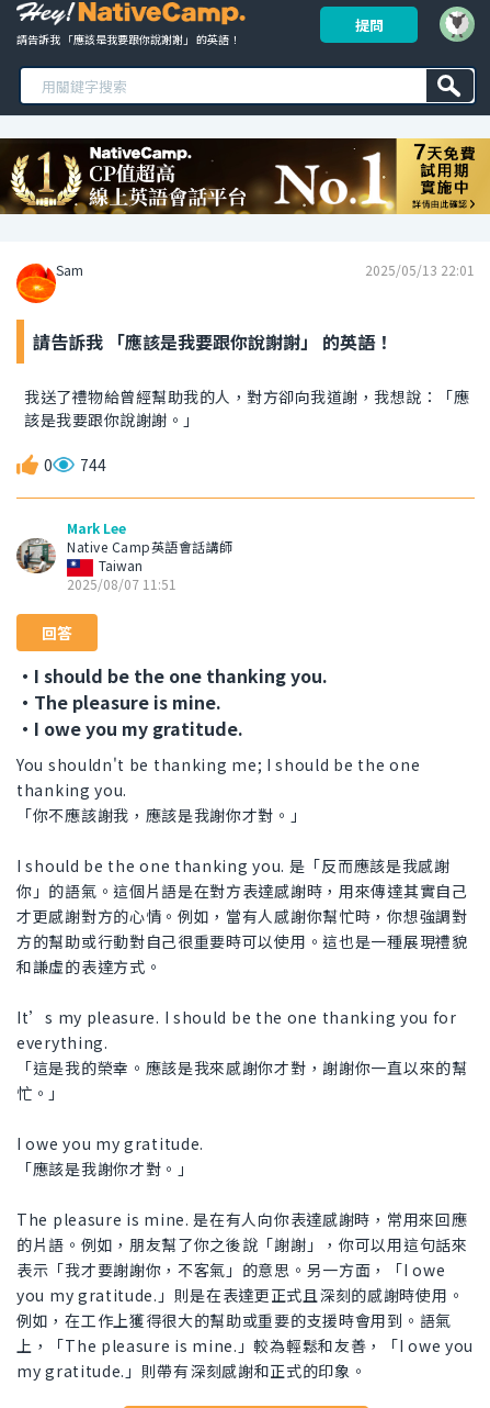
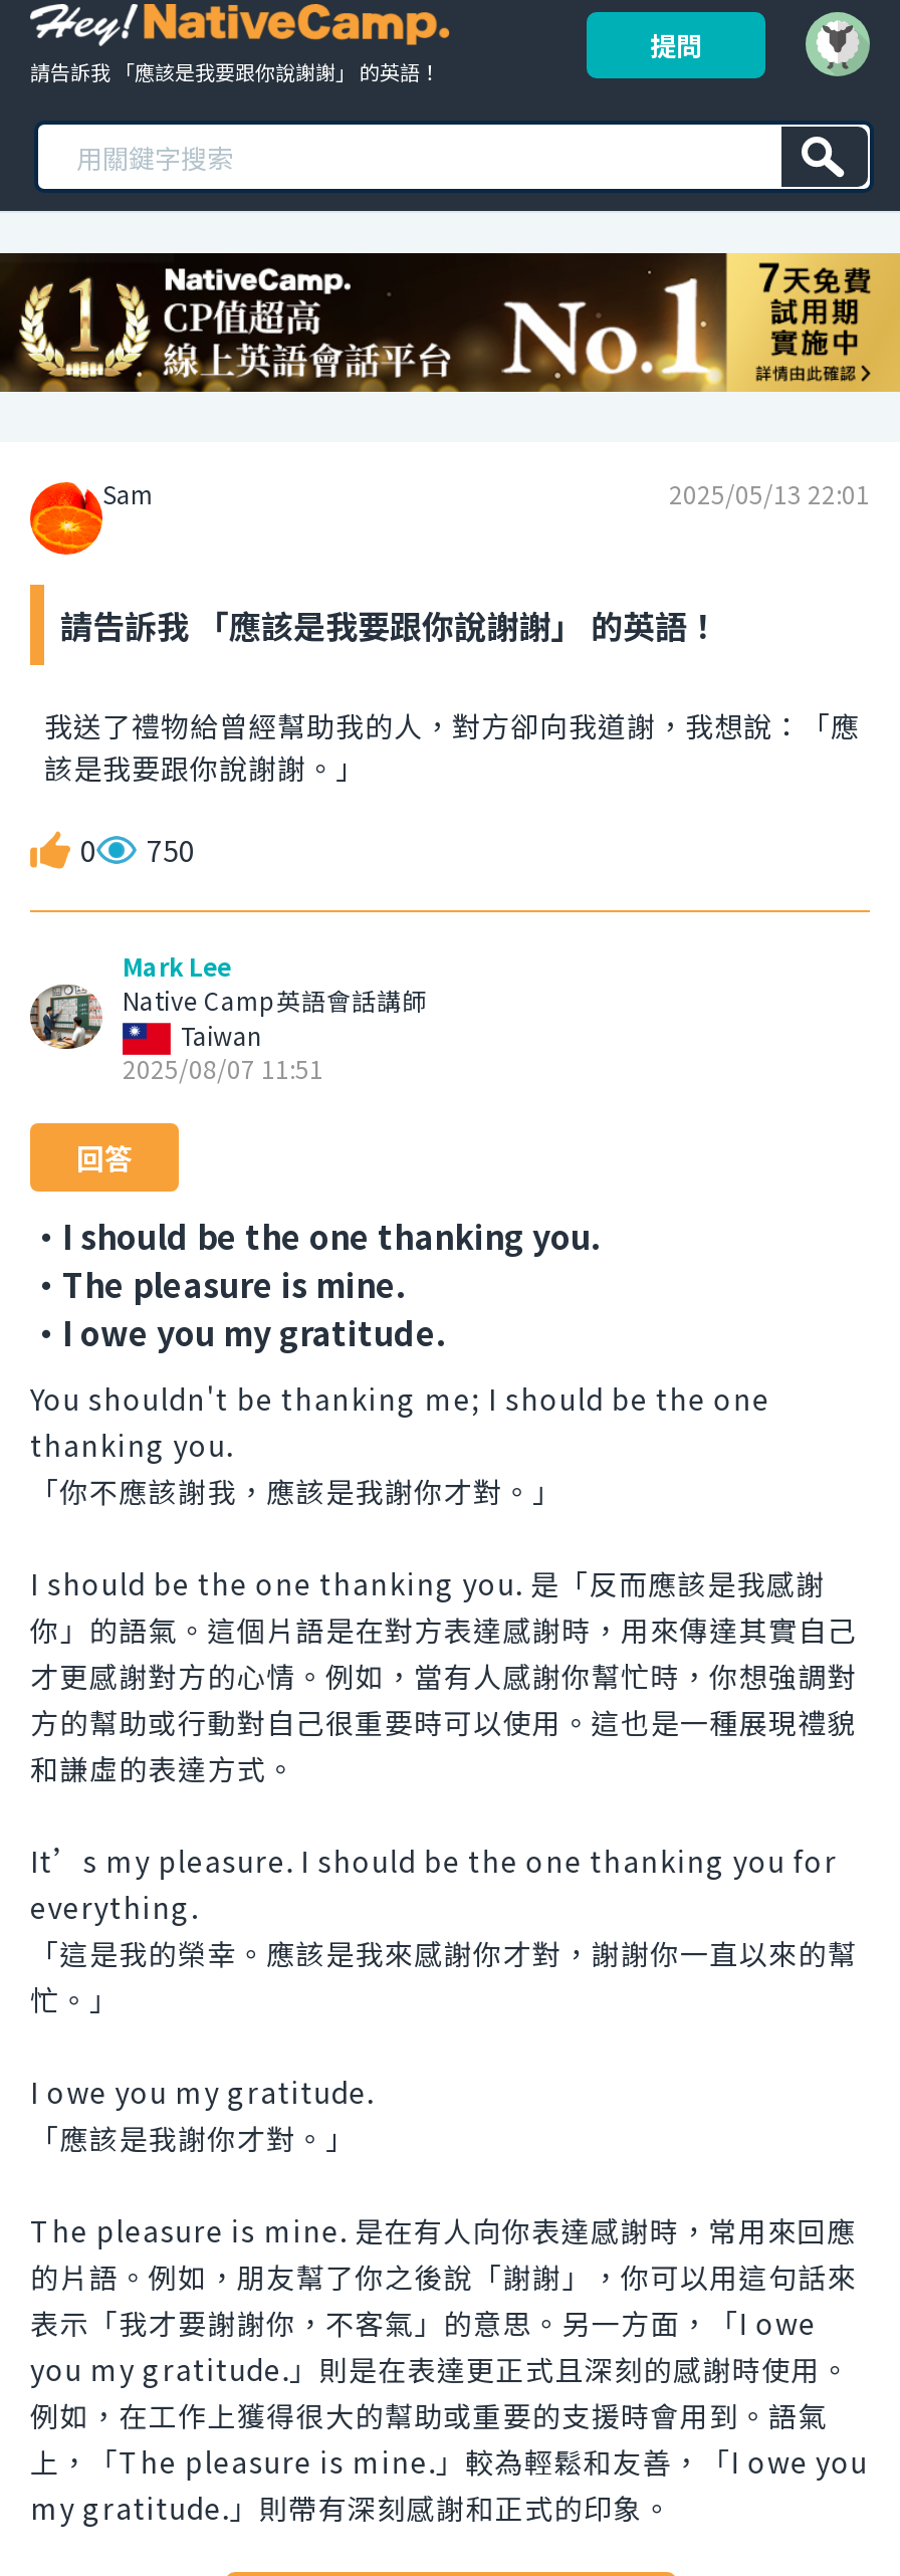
[44,454,106,476] 0 744 -> [80,830,195,870] 0 750

